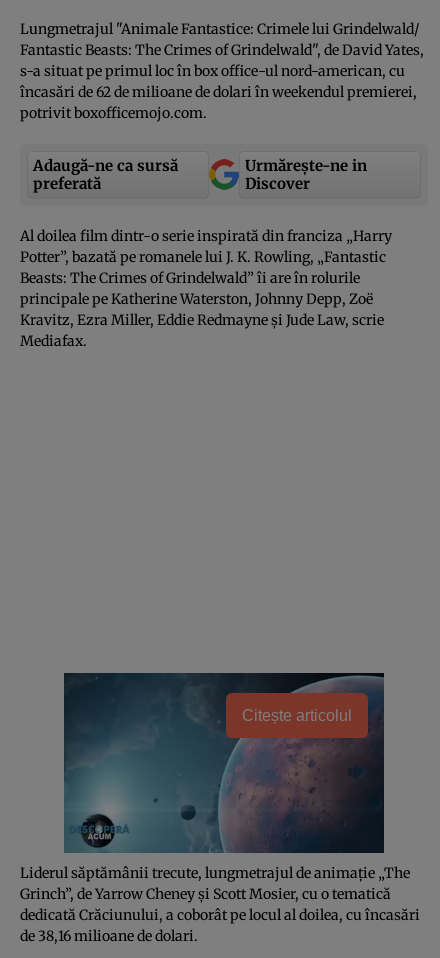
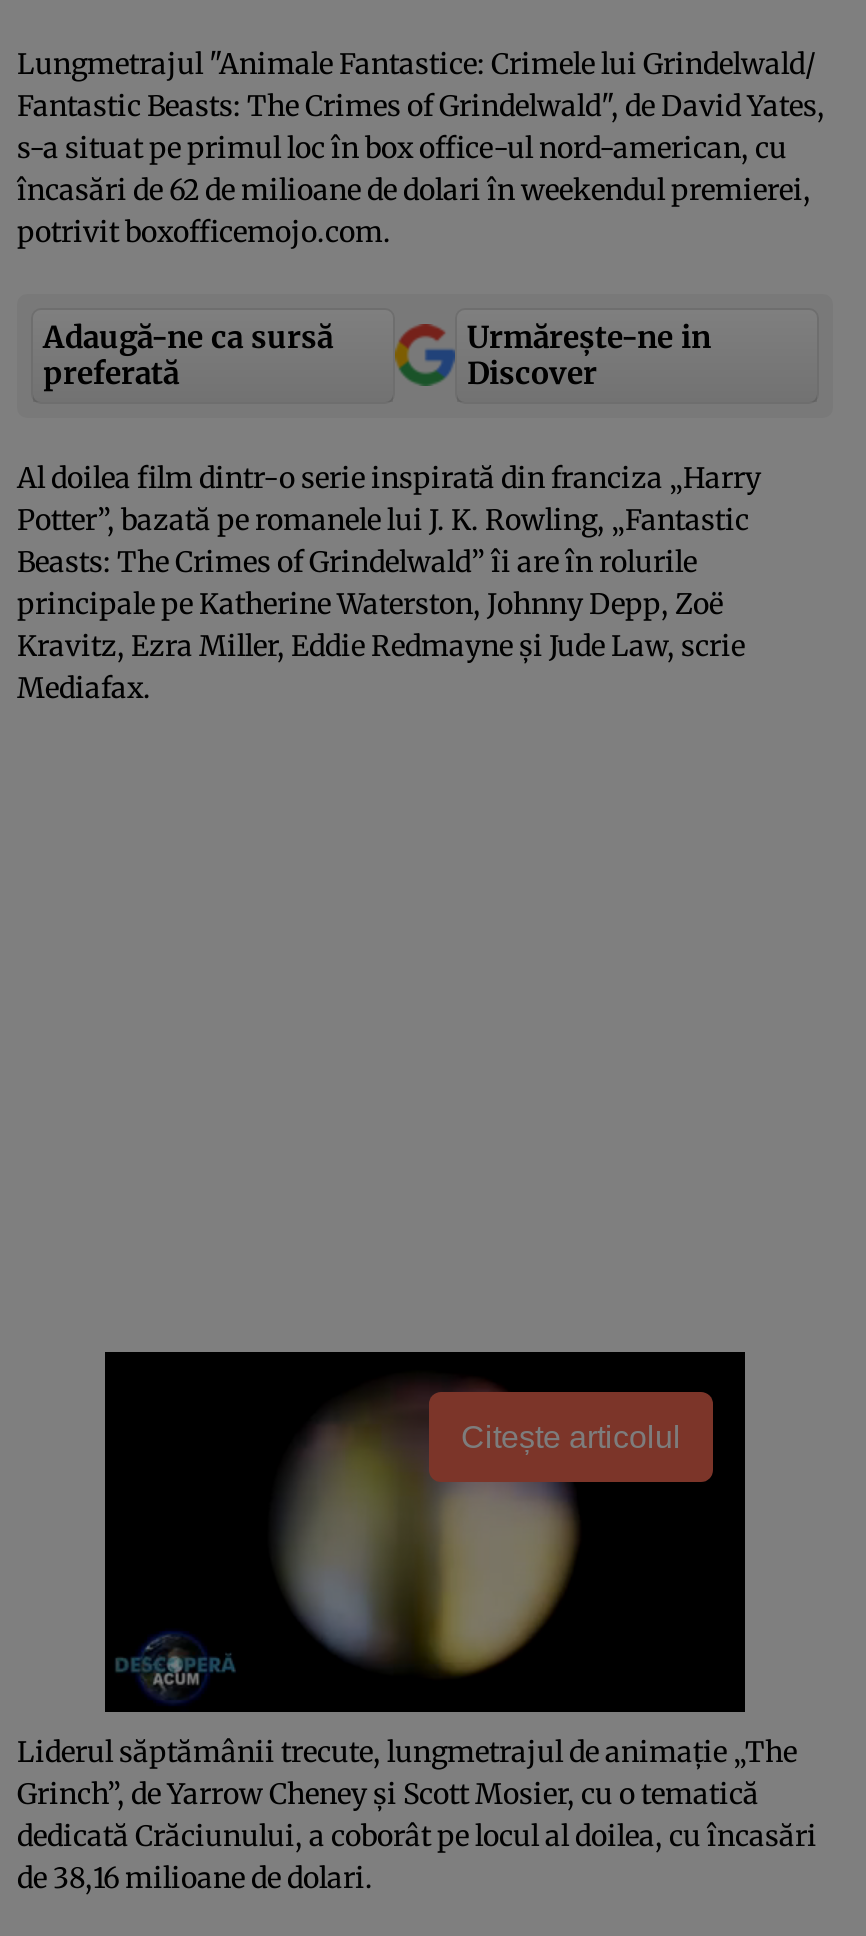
[63,672,385,854] [image] -> [103,1350,747,1714] [image]

